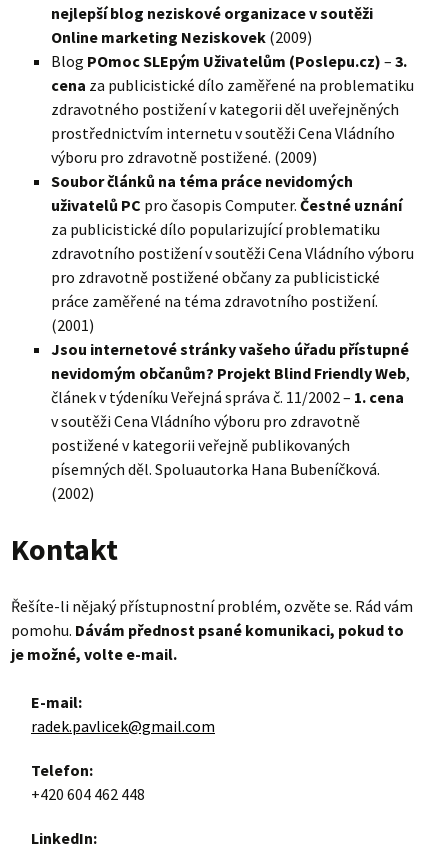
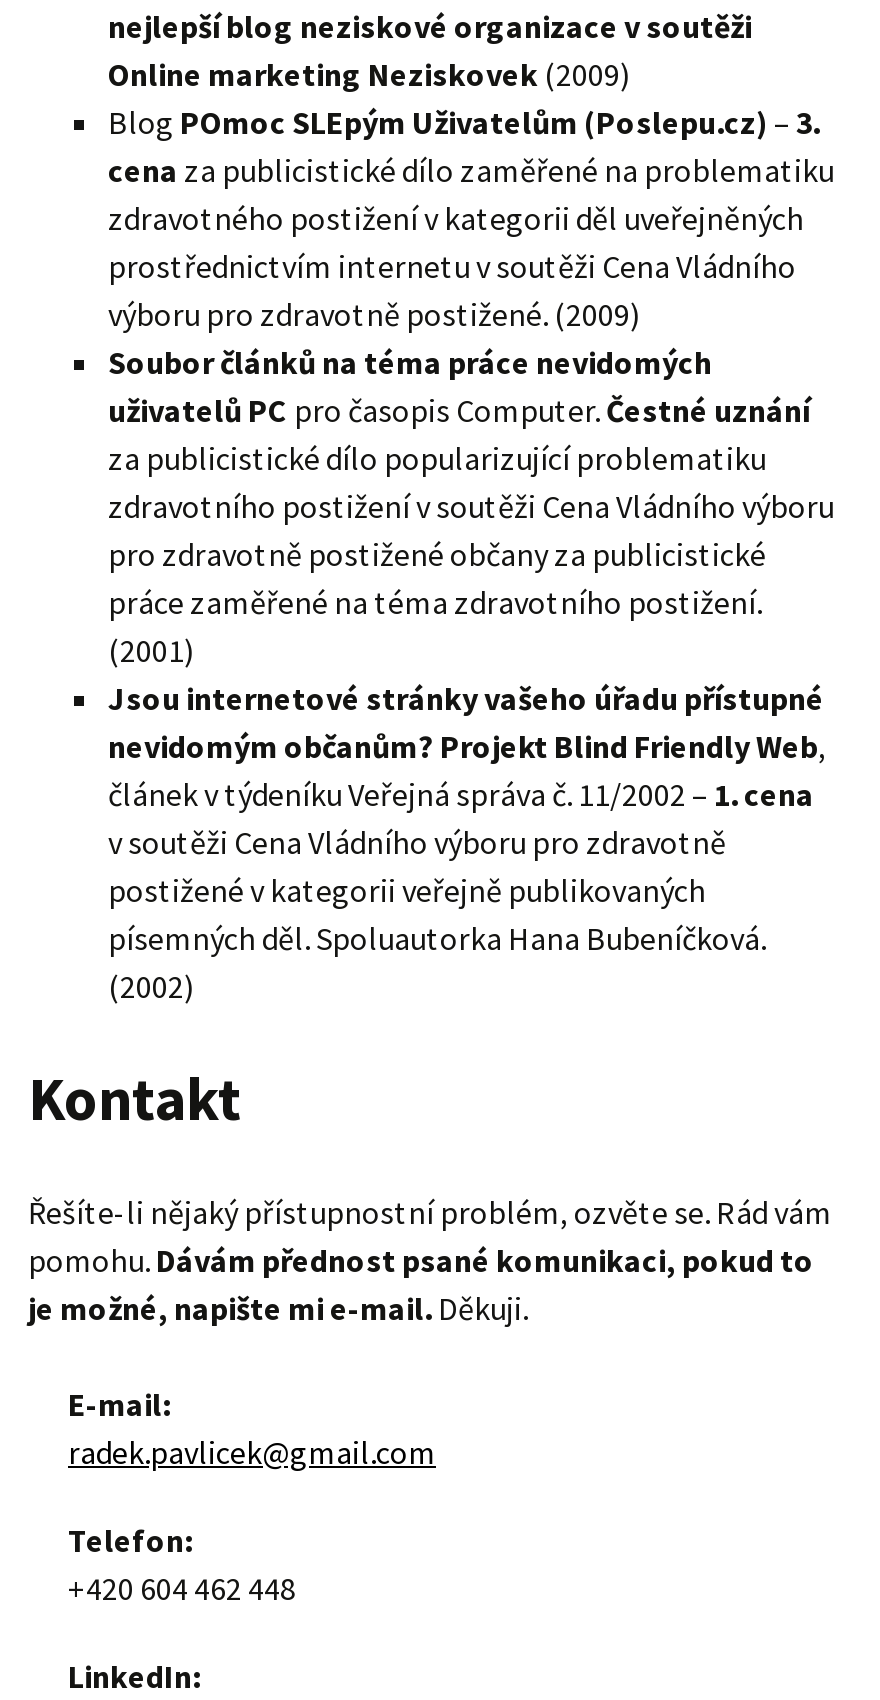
[11,644,177,664] je možné, volte e-mail. -> [28,1287,528,1327] je možné, napište mi e-mail. Děkuji.

